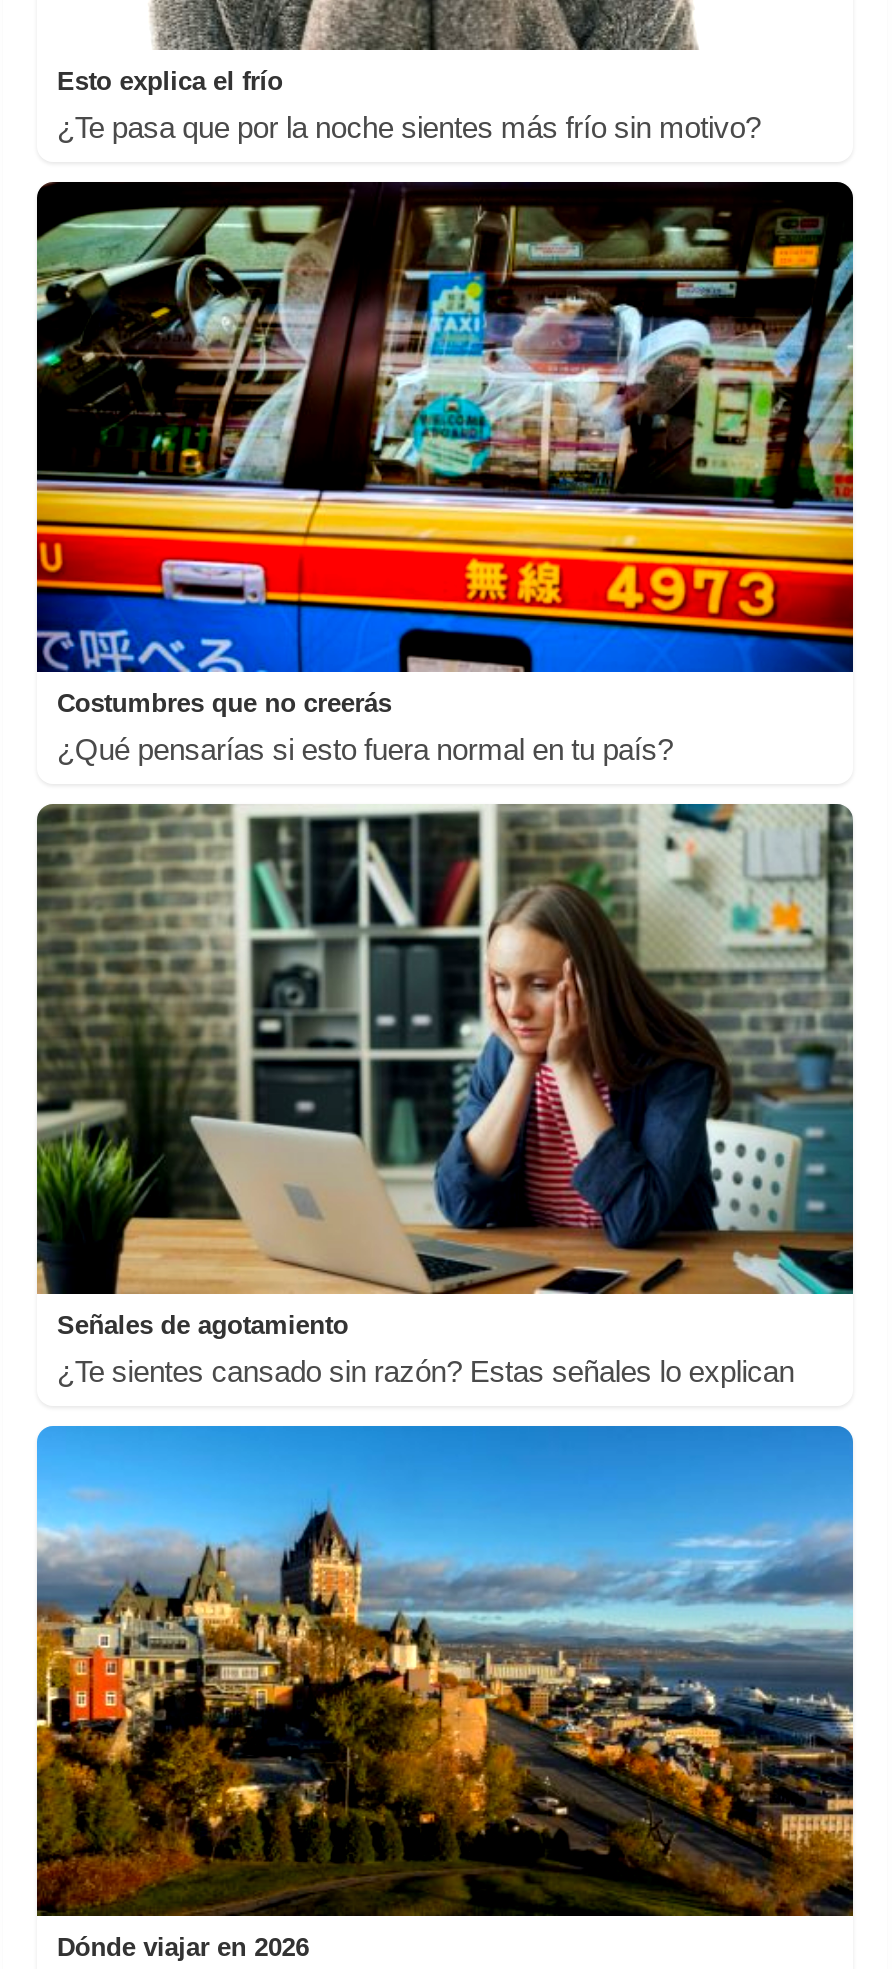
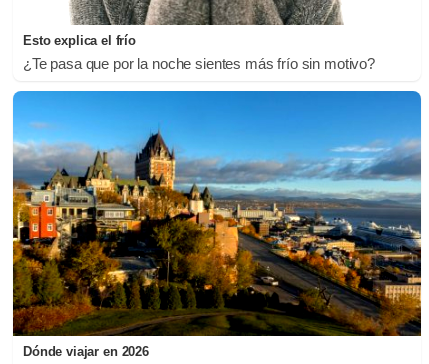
[35,180,855,766] [image] | Costumbres que no creerás | ¿Qué pensarías si esto fuera normal en tu país? -> none
[35,802,855,1387] [image] | Señales de agotamiento | ¿Te sientes cansado sin razón? Estas señales lo explican -> none

